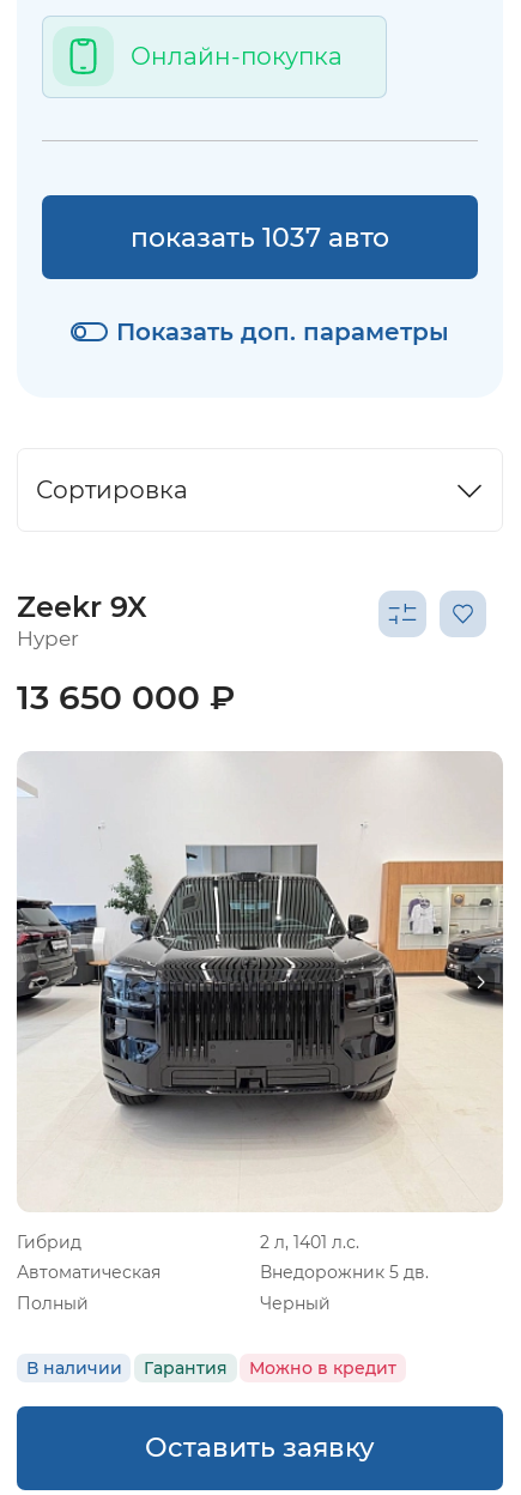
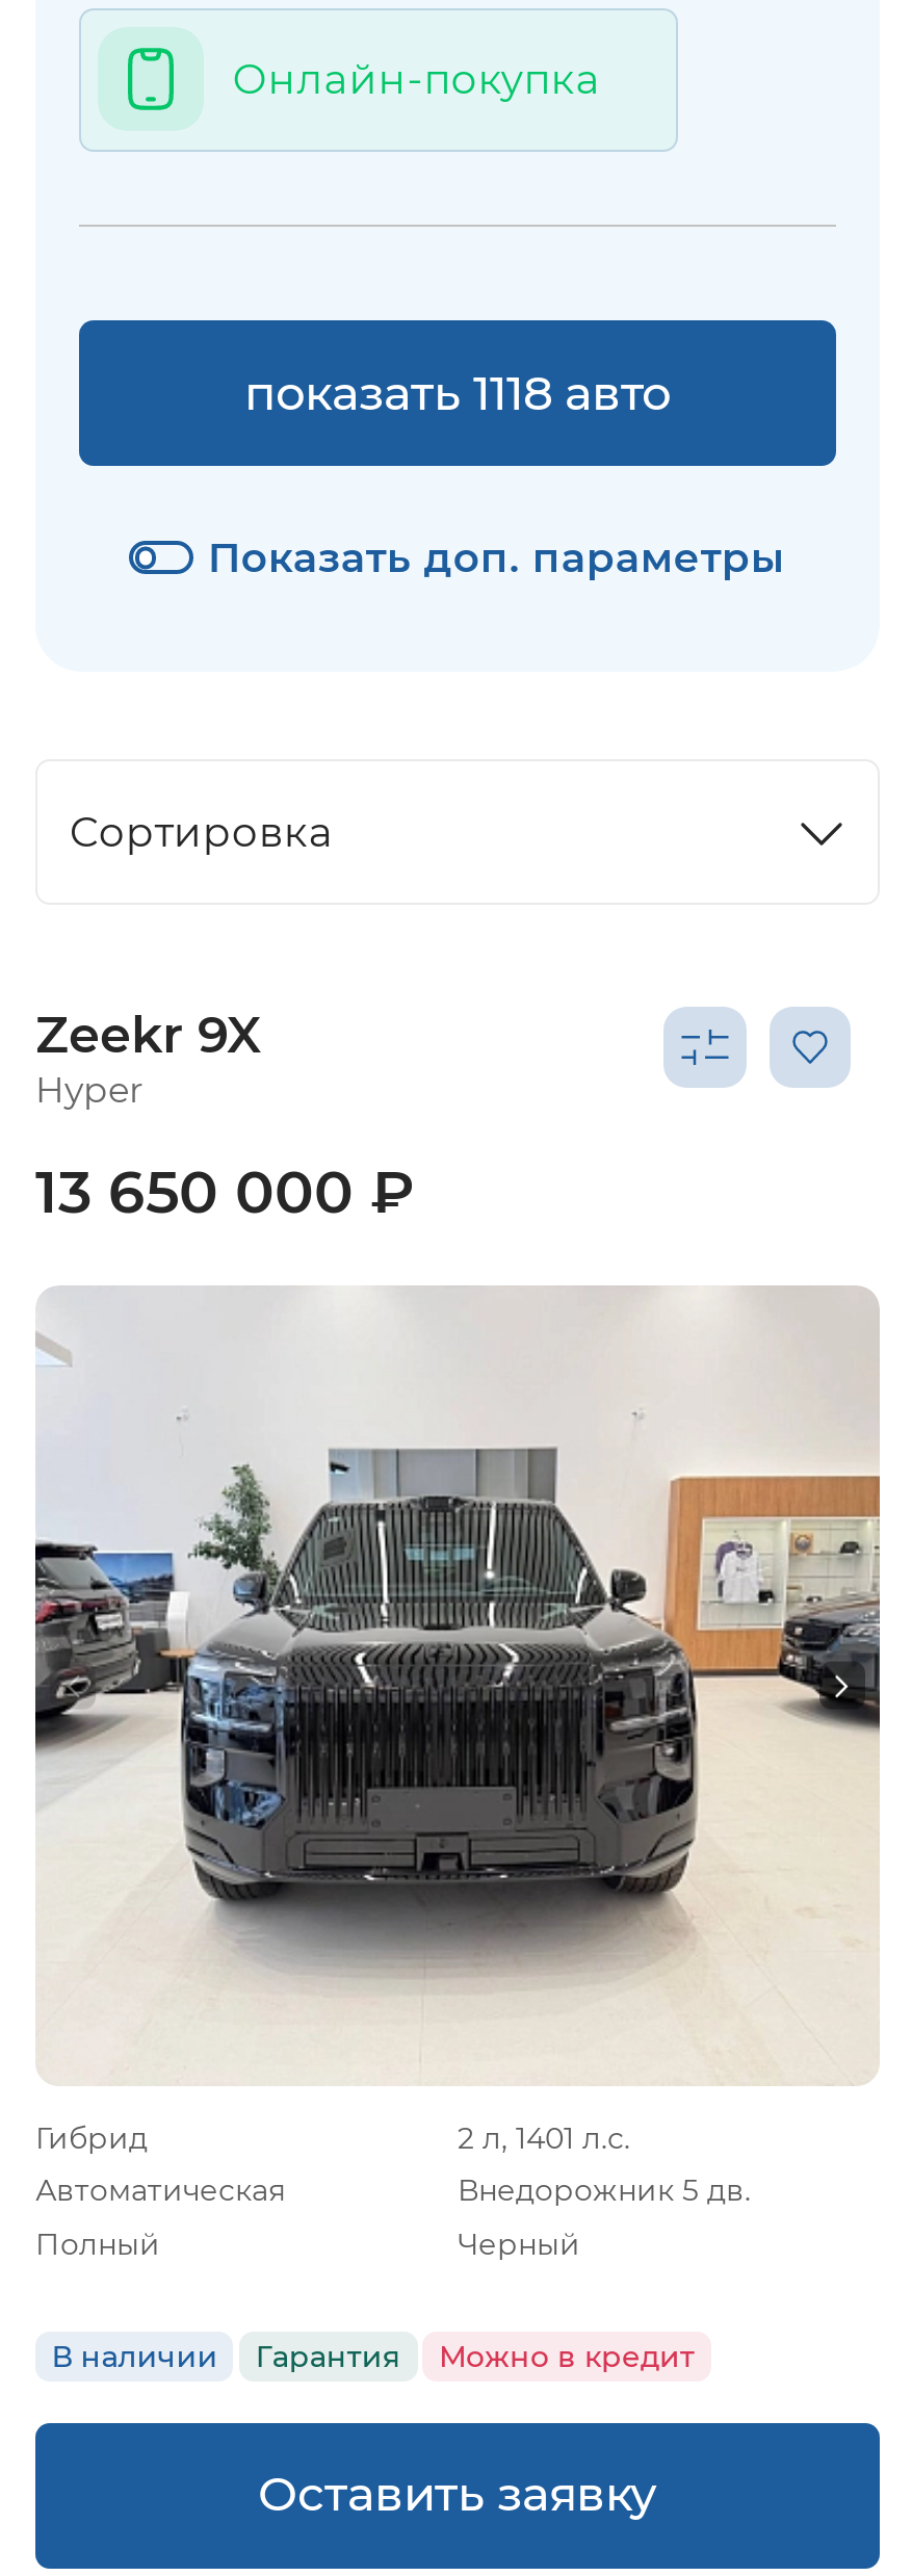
[131,220,389,253] показать 1037 авто -> [244,363,671,421] показать 1118 авто

